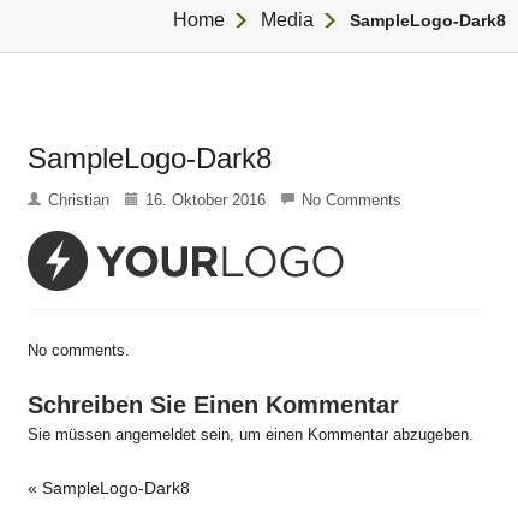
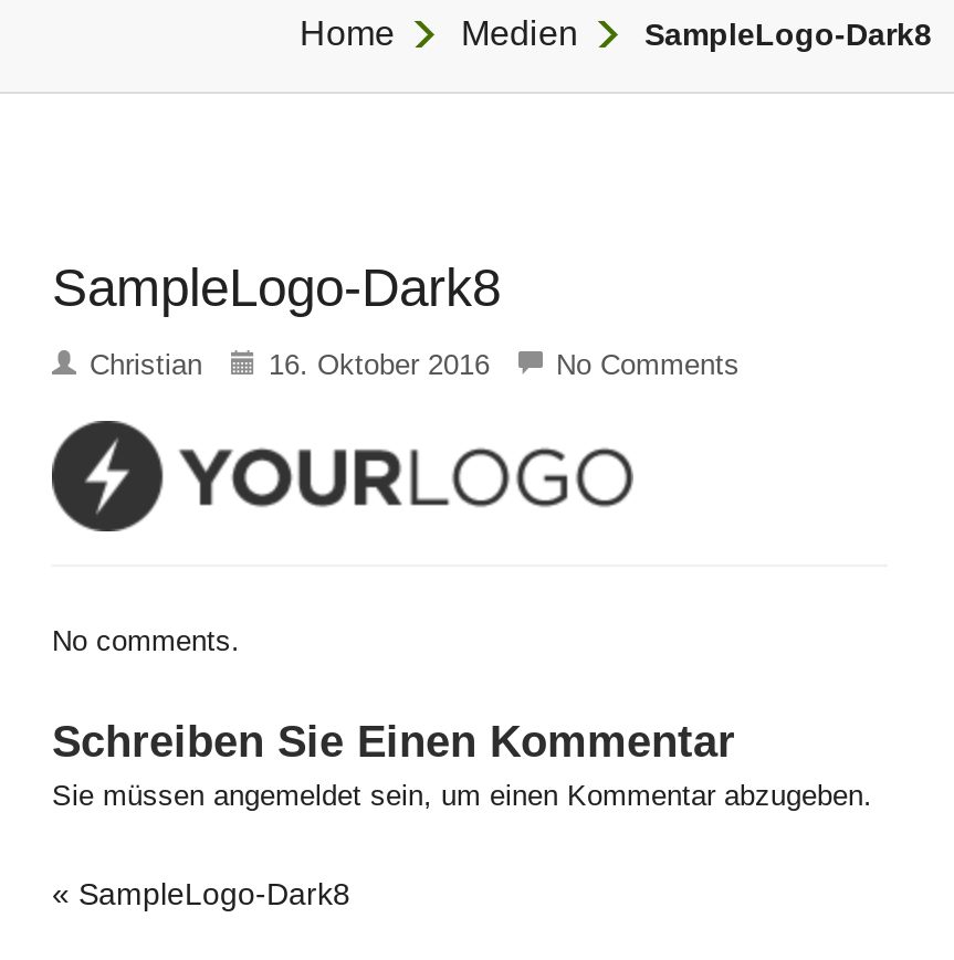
[261,10,314,30] Media -> [461,14,578,52] Medien

